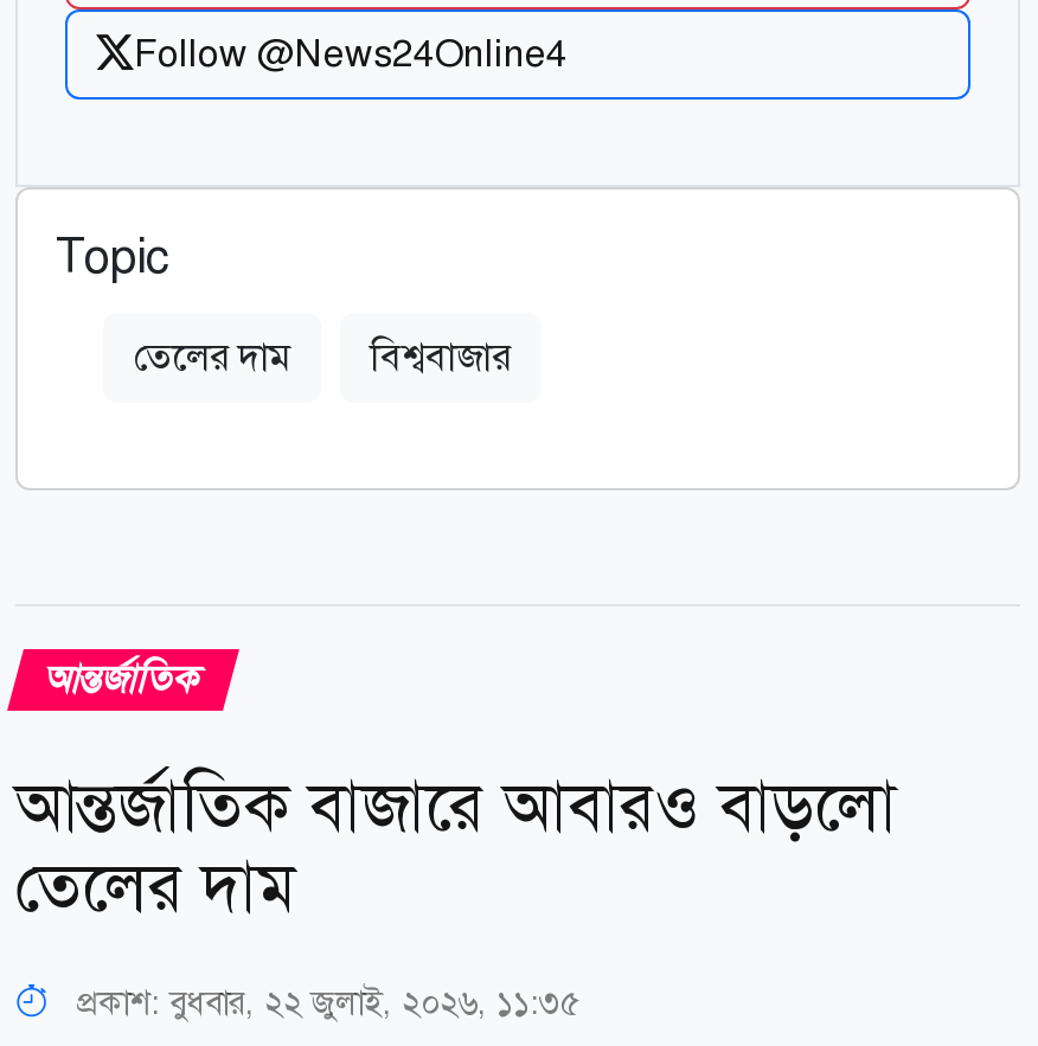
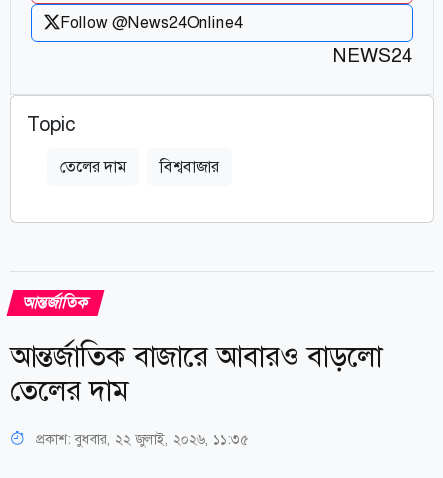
none -> [333,42,413,67] NEWS24

